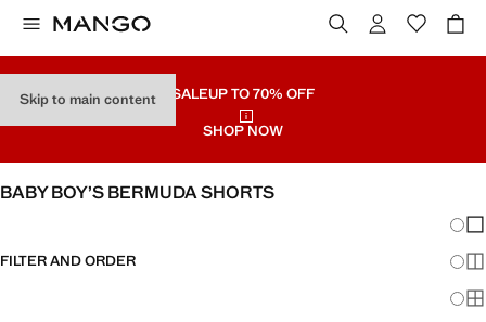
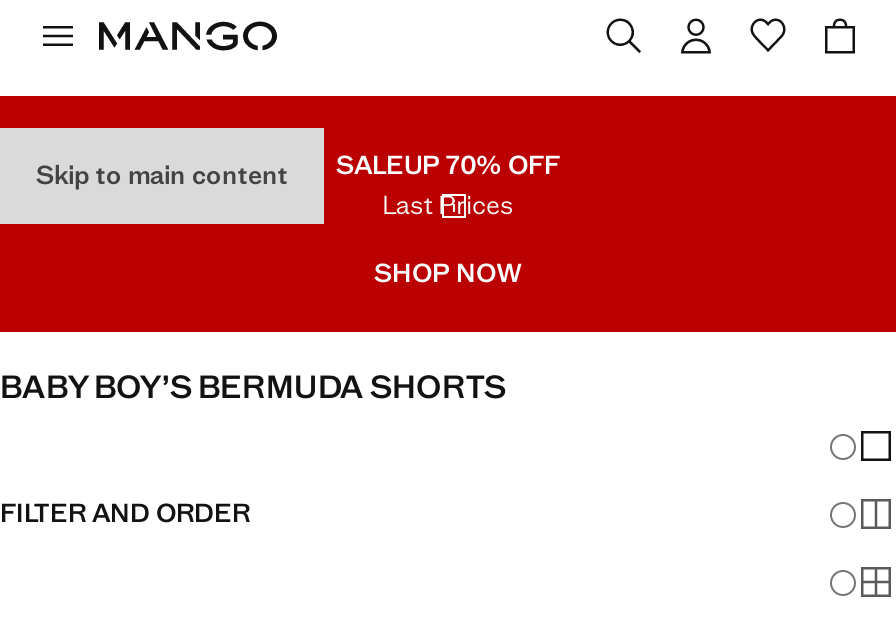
[171,85,315,103] SALEUP TO 70% OFF -> [336,148,560,222] SALEUP 70% OFF | Last Prices

